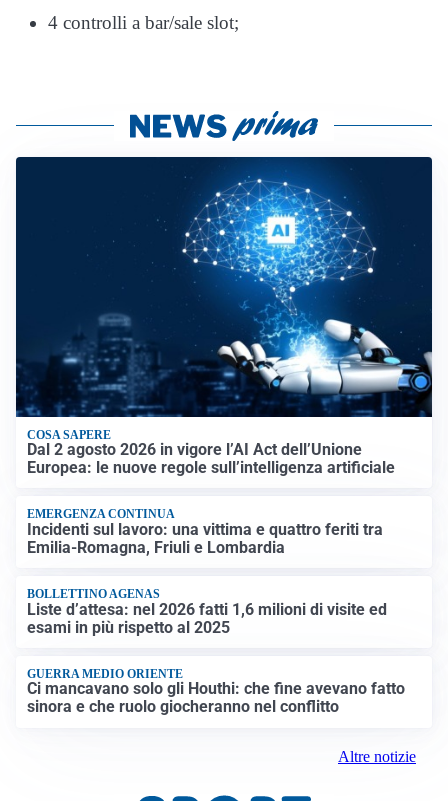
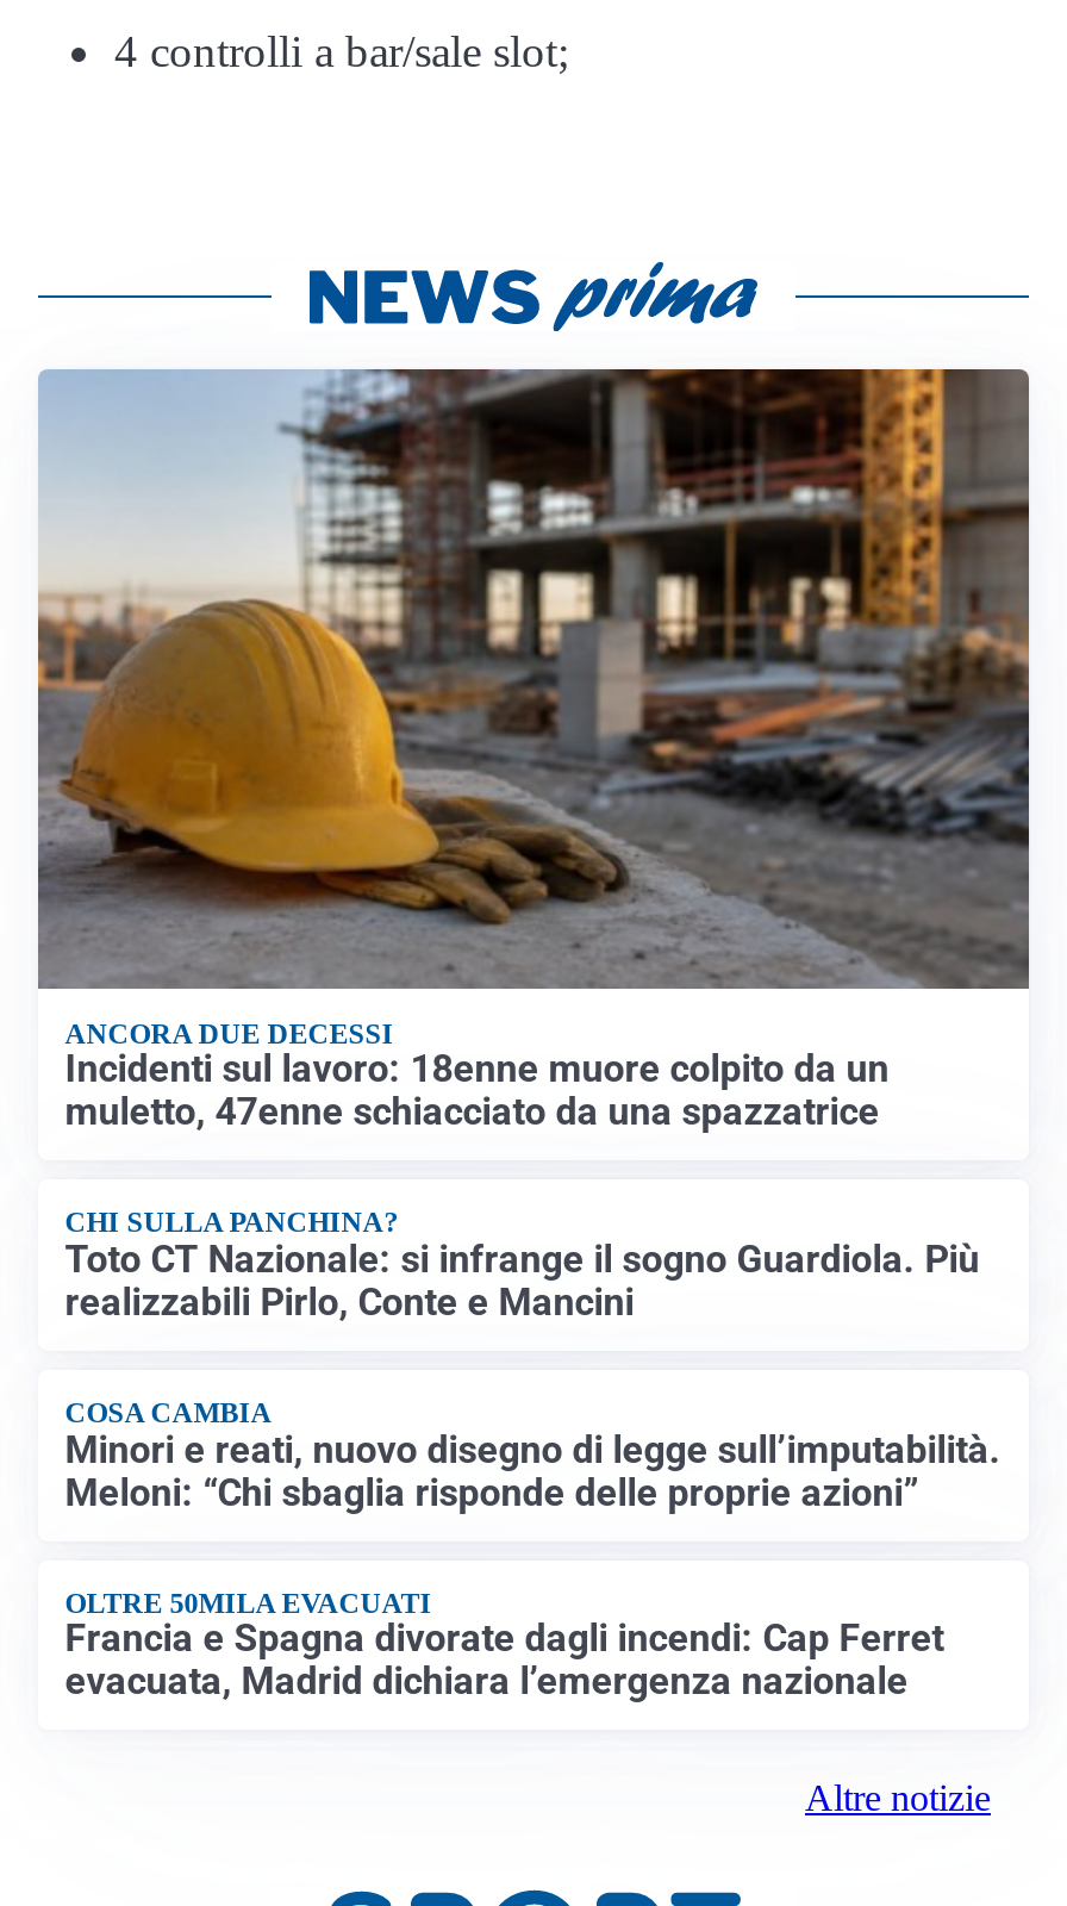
[15,156,433,477] [image] | COSA SAPERE | Dal 2 agosto 2026 in vigore l’AI Act dell’Unione | Europea: le nuove regole sull’intelligenza artificiale -> [36,367,1031,1134] [image] | ANCORA DUE DECESSI | Incidenti sul lavoro: 18enne muore colpito da un | muletto, 47enne schiacciato da una spazzatrice
[27,507,383,557] EMERGENZA CONTINUA | Incidenti sul lavoro: una vittima e quattro feriti tra | Emilia-Romagna, Friuli e Lombardia -> [65,1207,979,1324] CHI SULLA PANCHINA? | Toto CT Nazionale: si infrange il sogno Guardiola. Più | realizzabili Pirlo, Conte e Mancini
[27,587,387,637] BOLLETTINO AGENAS | Liste d’attesa: nel 2026 fatti 1,6 milioni di visite ed | esami in più rispetto al 2025 -> [65,1397,1001,1514] COSA CAMBIA | Minori e reati, nuovo disegno di legge sull’imputabilità. | Meloni: “Chi sbaglia risponde delle proprie azioni”
[27,667,405,716] GUERRA MEDIO ORIENTE | Ci mancavano solo gli Houthi: che fine avevano fatto | sinora e che ruolo giocheranno nel conflitto -> [65,1587,944,1704] OLTRE 50MILA EVACUATI | Francia e Spagna divorate dagli incendi: Cap Ferret | evacuata, Madrid dichiara l’emergenza nazionale

